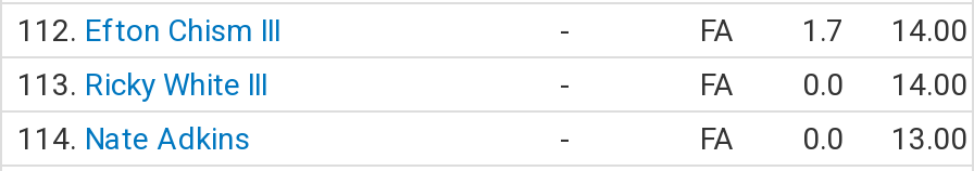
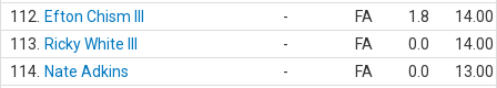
[700,13,967,48] FA 1.7 14.00 -> [355,8,494,25] FA 1.8 14.00

